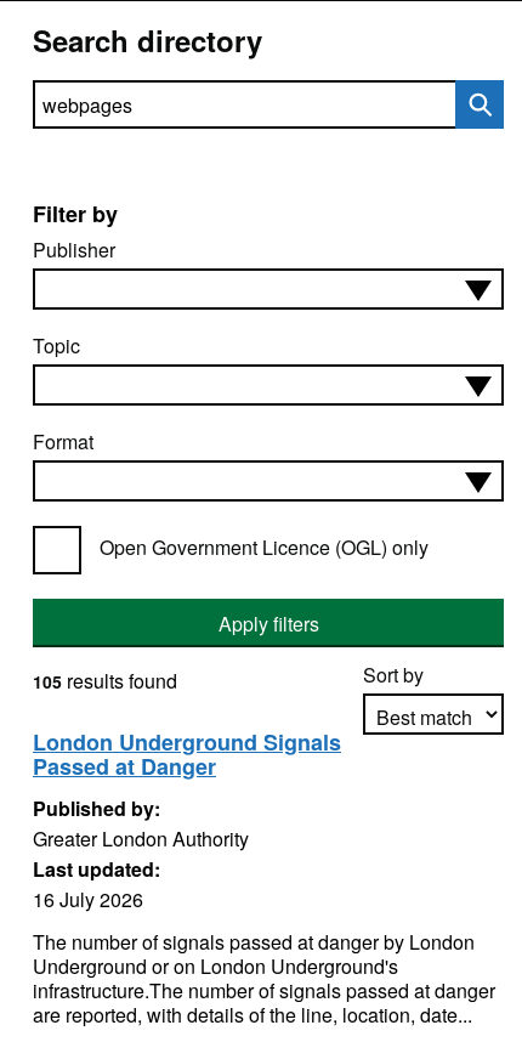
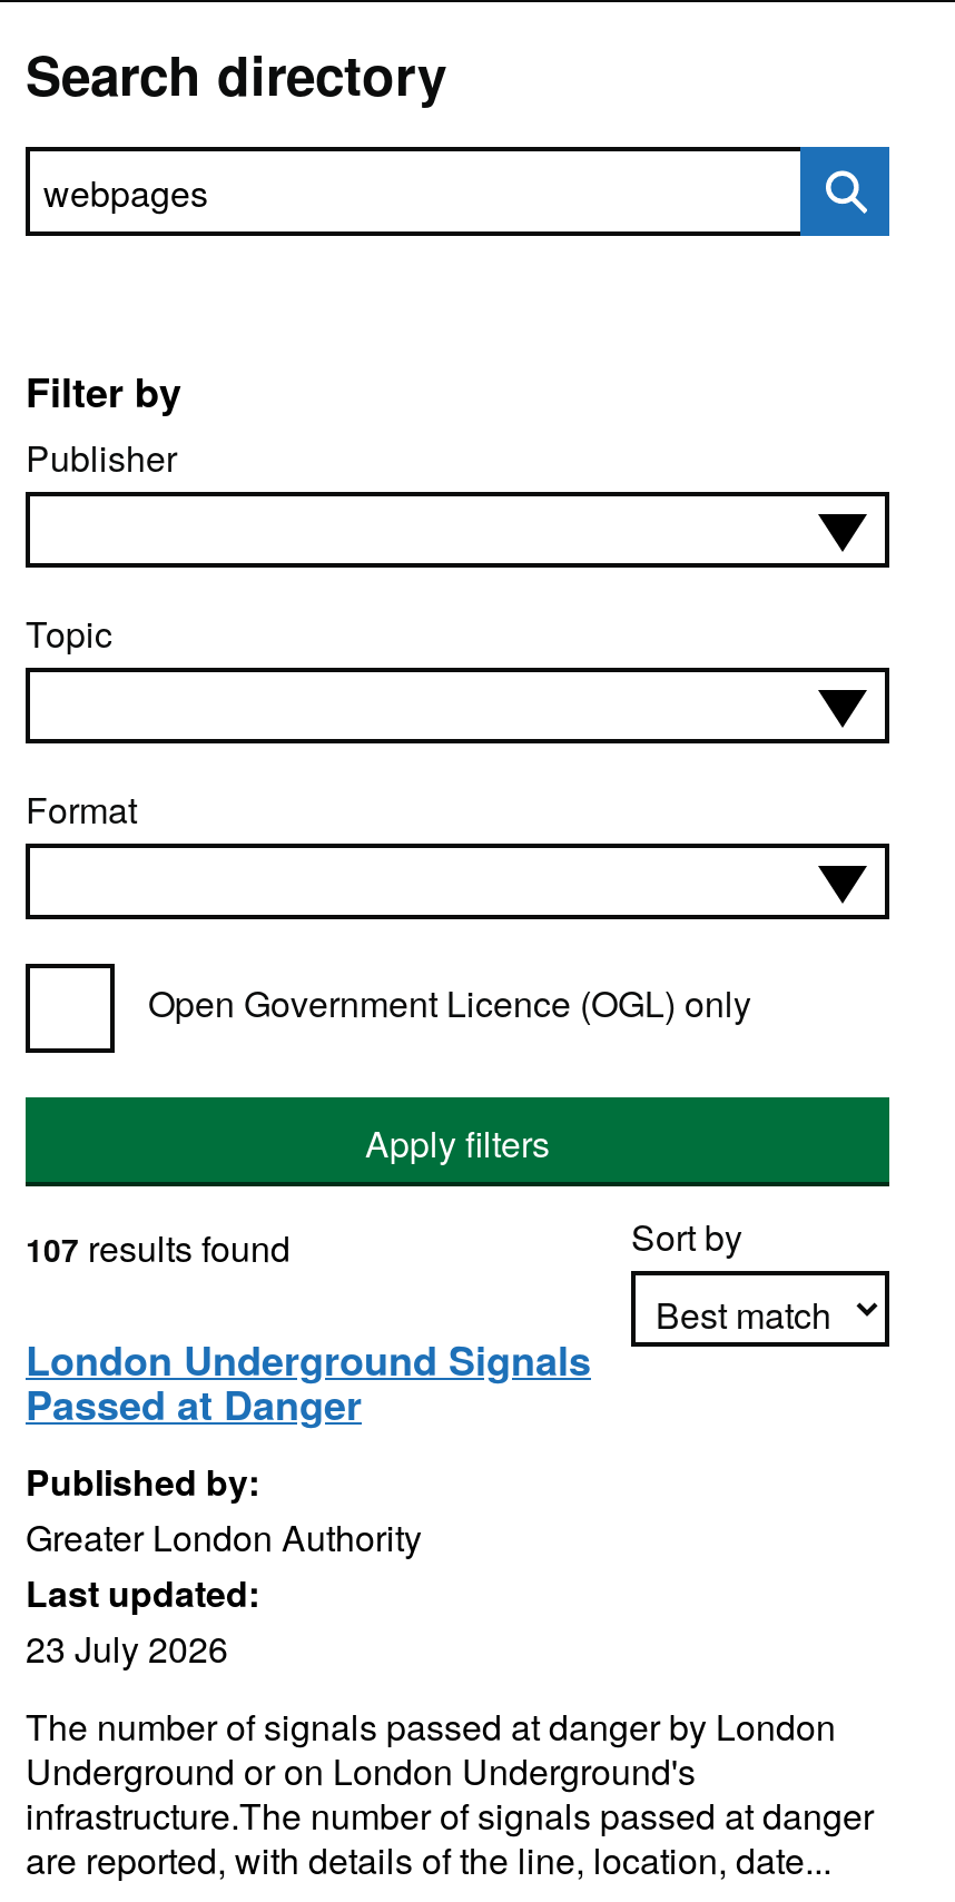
[33,667,177,695] 105 results found -> [26,1222,291,1273] 107 results found
[33,885,143,913] 16 July 2026 -> [26,1623,228,1674] 23 July 2026

